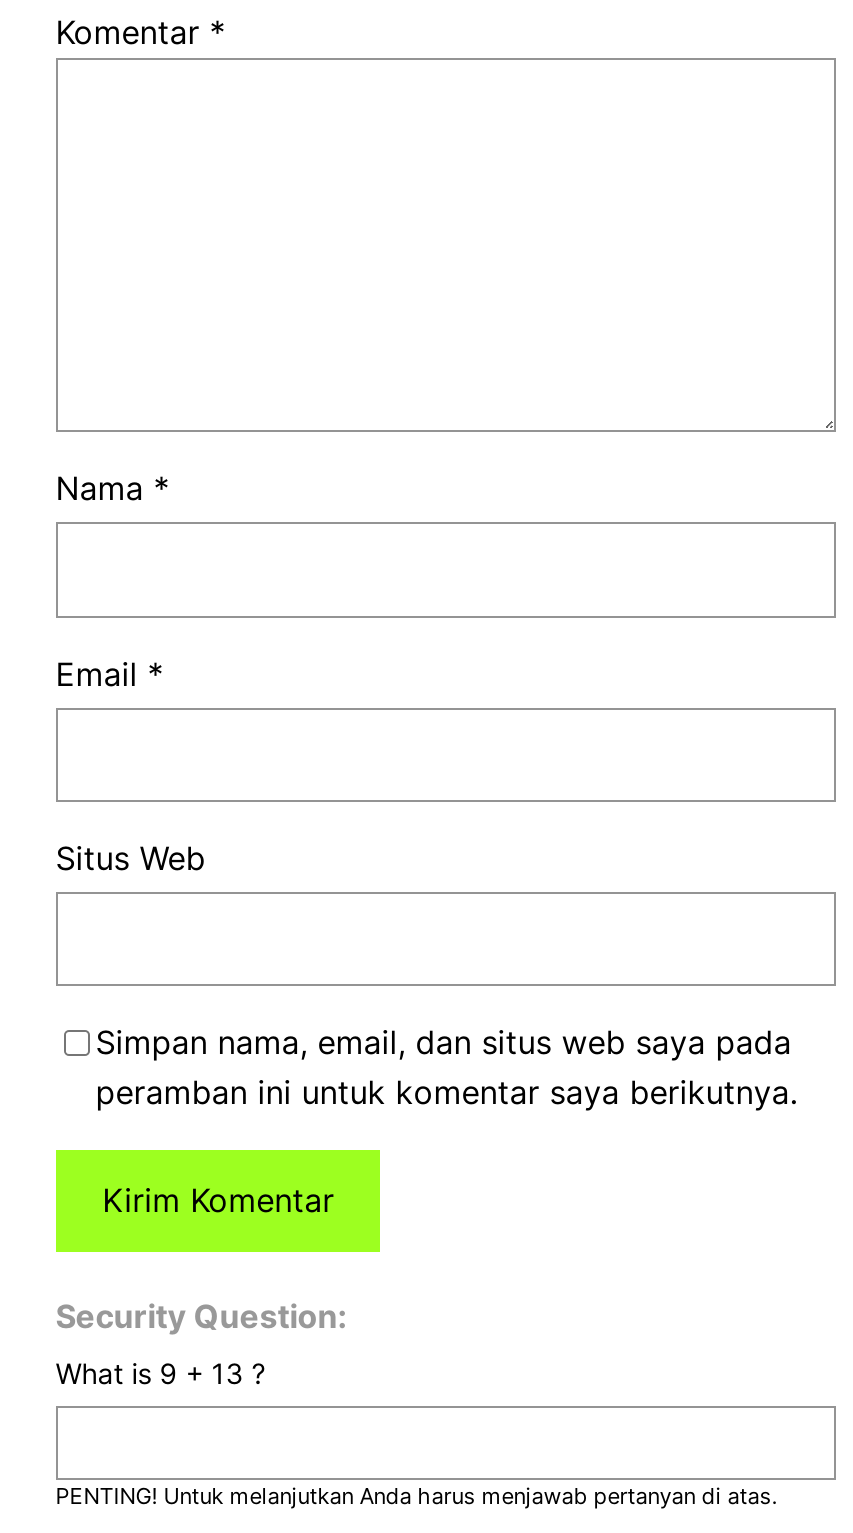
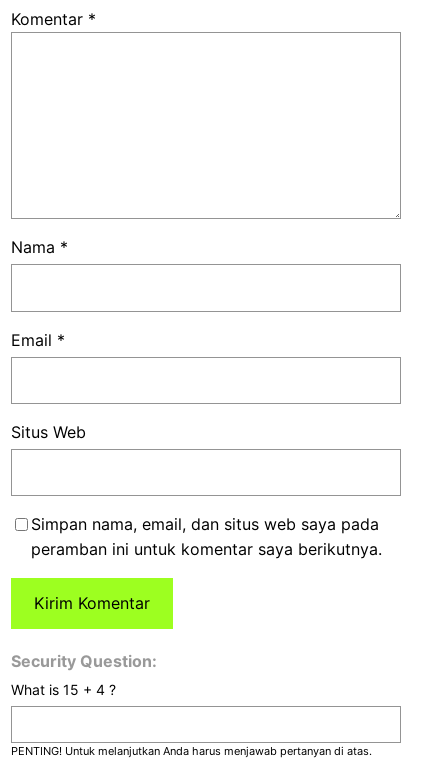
[56,1356,266,1390] What is 9 + 13 ? -> [11,681,116,698] What is 15 + 4 ?

